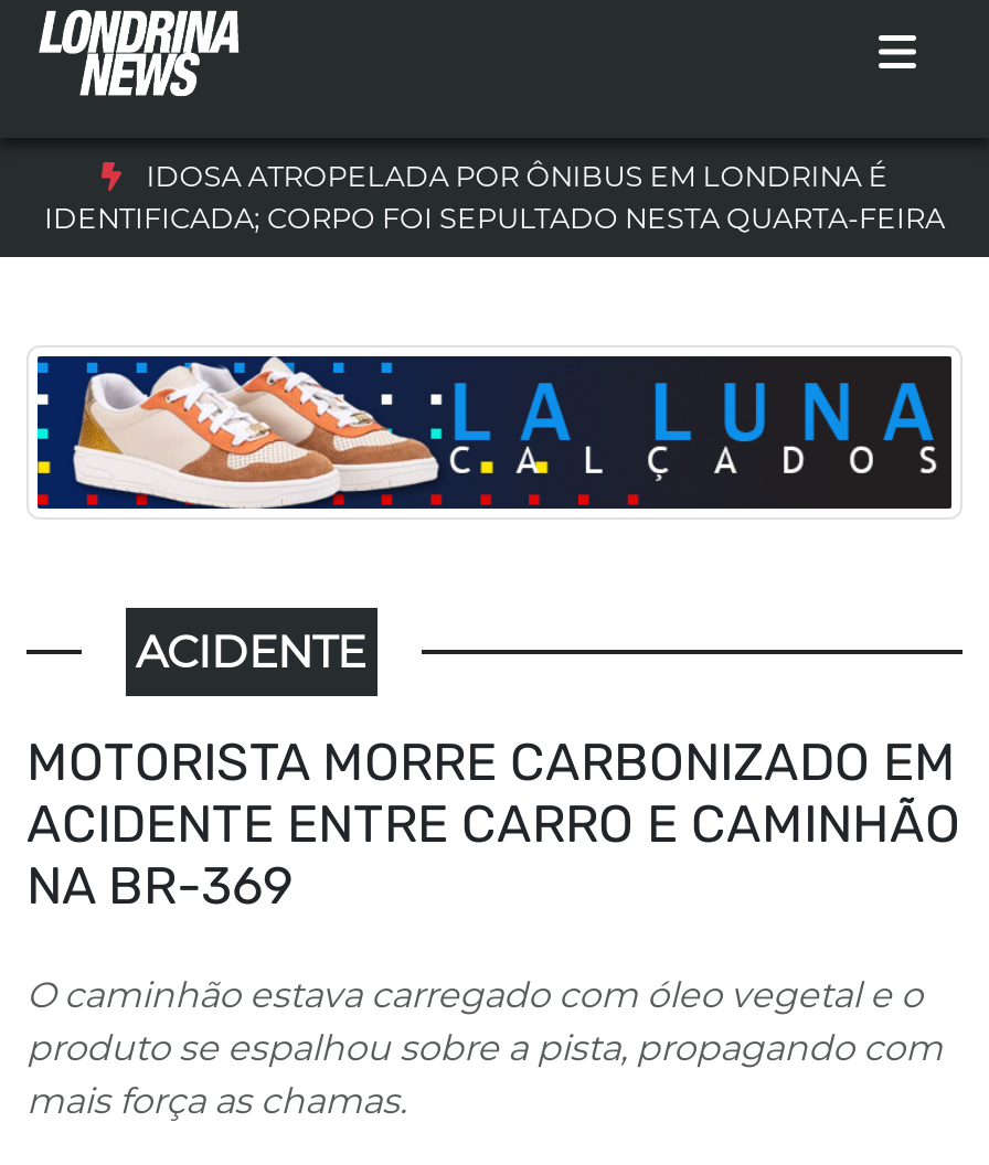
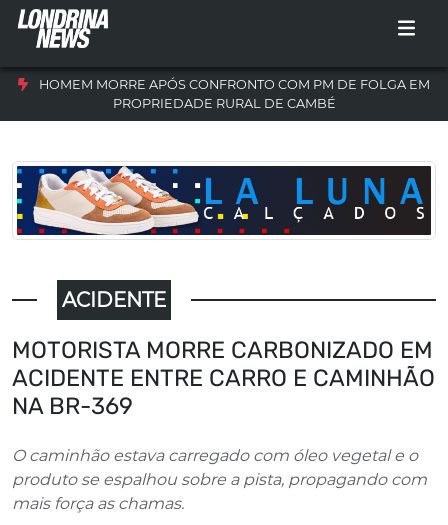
[44,160,945,235] IDOSA ATROPELADA POR ÔNIBUS EM LONDRINA É | IDENTIFICADA; CORPO FOI SEPULTADO NESTA QUARTA-FEIRA -> [39,77,430,111] HOMEM MORRE APÓS CONFRONTO COM PM DE FOLGA EM | PROPRIEDADE RURAL DE CAMBÉ

